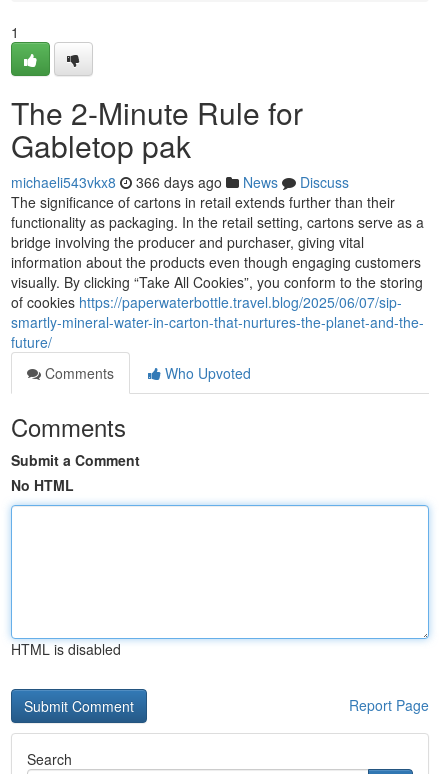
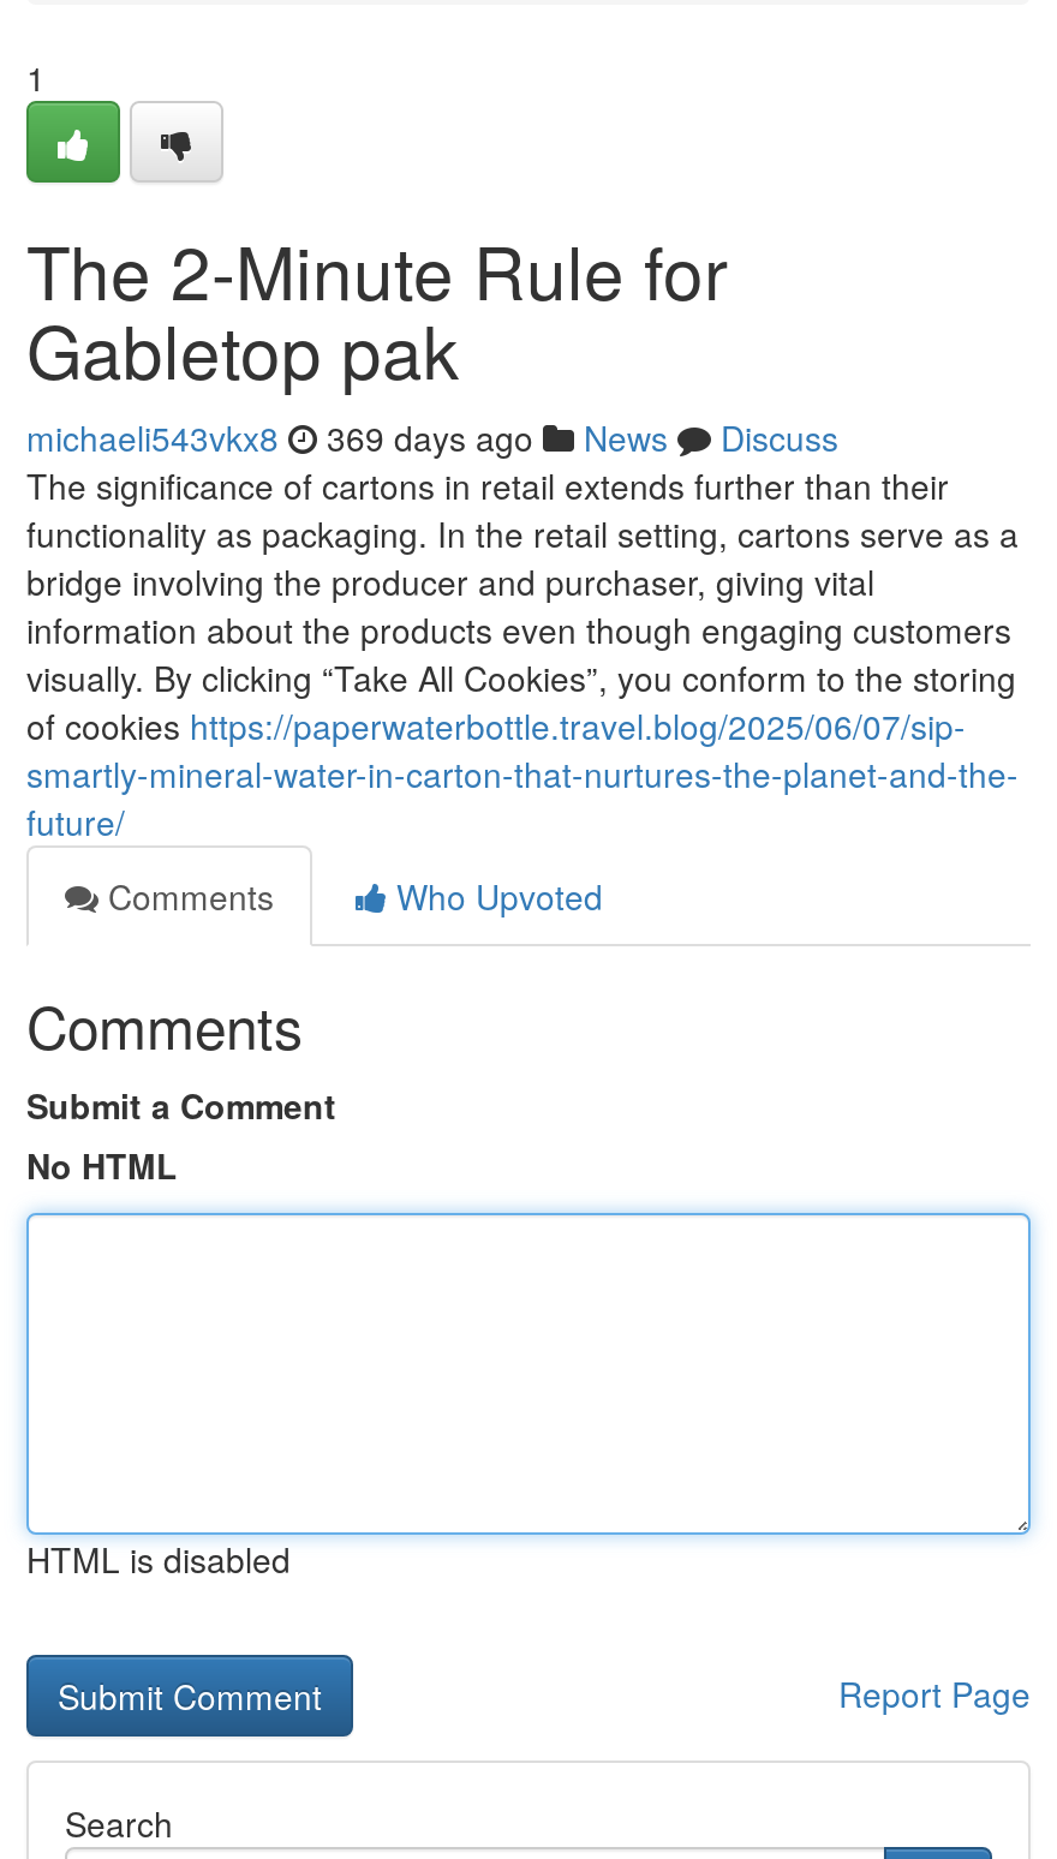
[11,172,349,192] michaeli543vkx8 366 days ago News Discuss -> [26,413,838,461] michaeli543vkx8 369 days ago News Discuss

